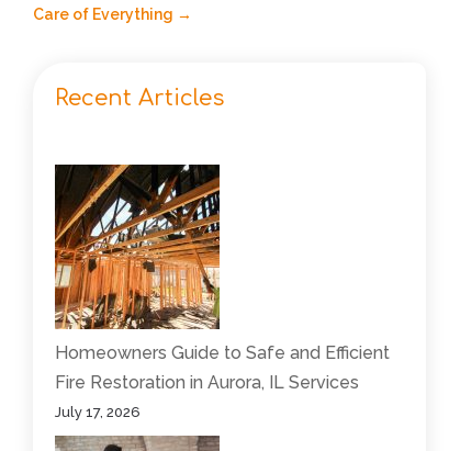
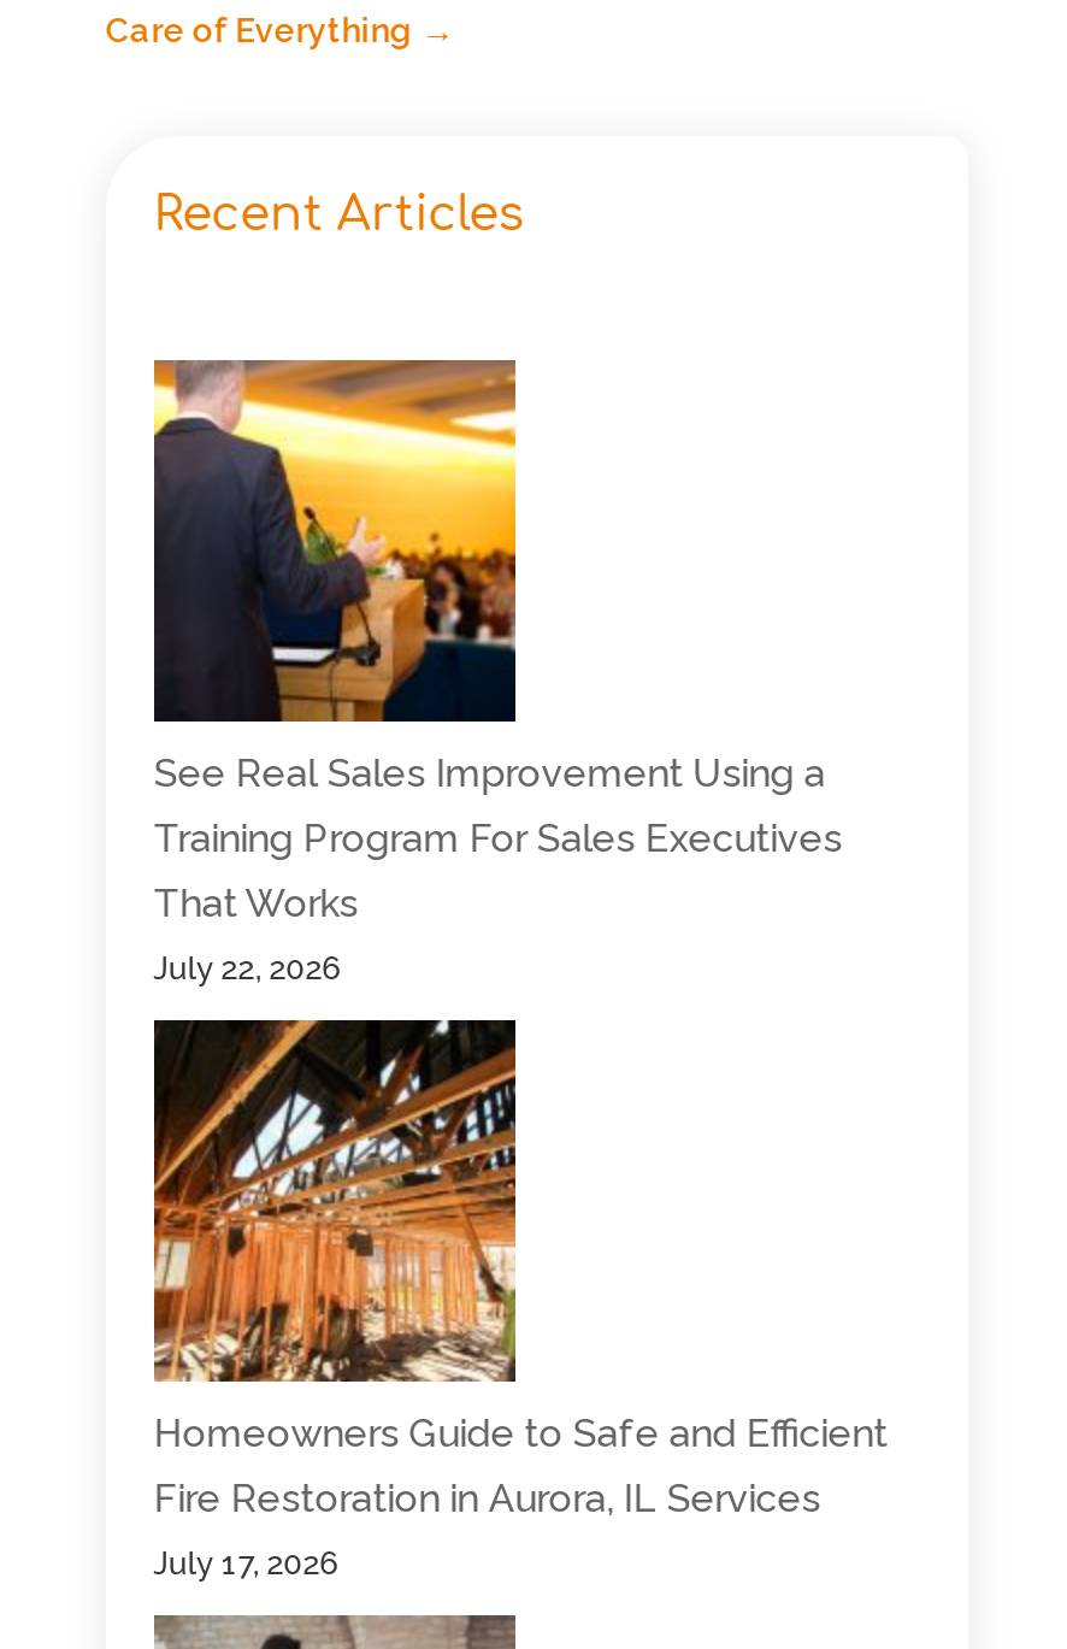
none -> [152,358,843,987] [image] | See Real Sales Improvement Using a | Training Program For Sales Executives | That Works | July 22, 2026

